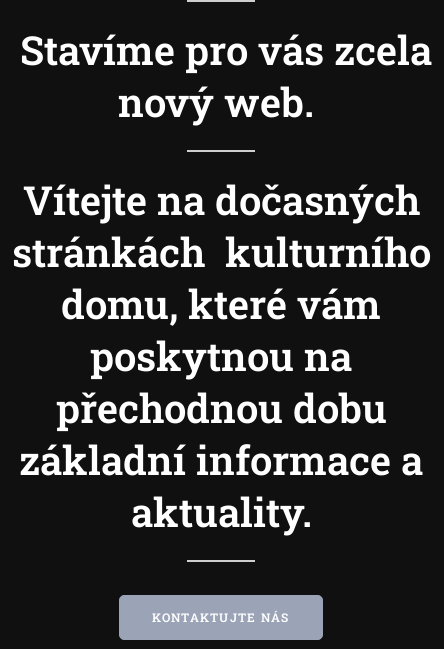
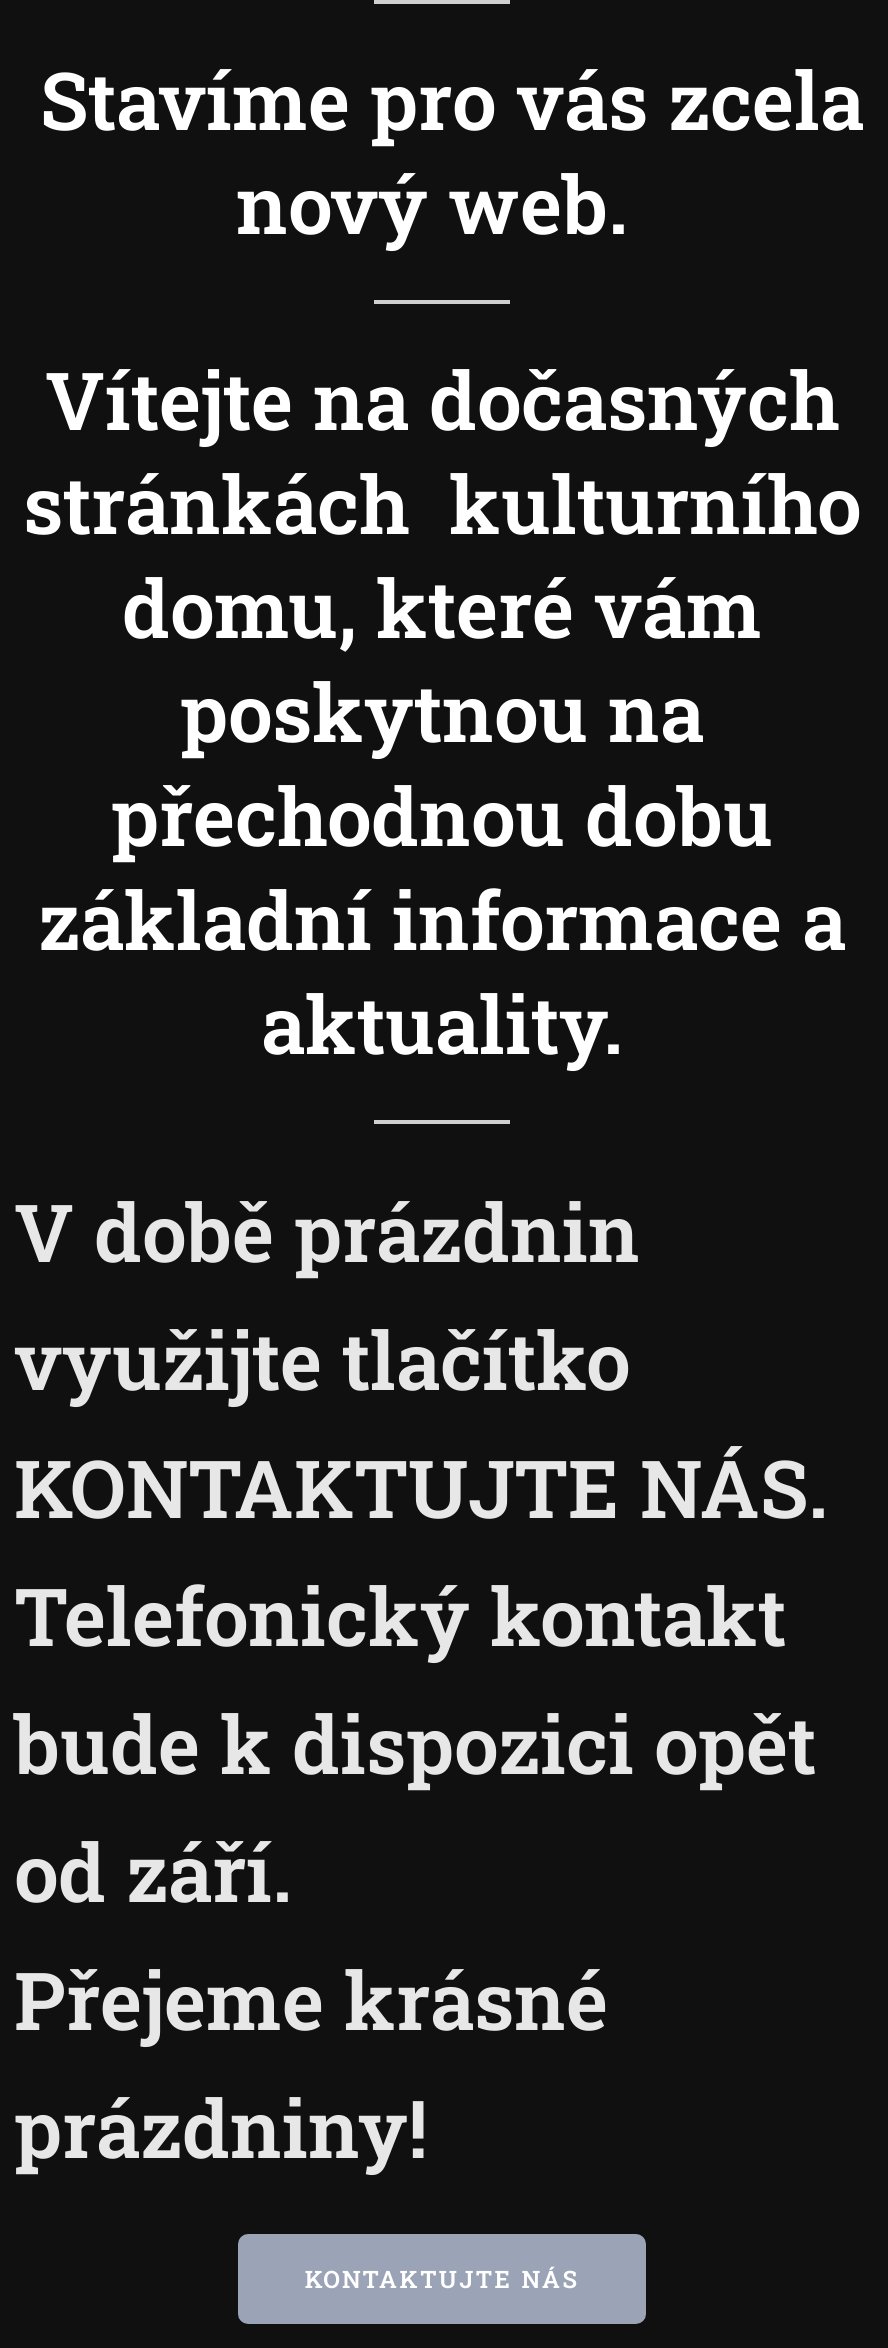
none -> [14,1178,828,2180] V době prázdnin | využijte tlačítko | KONTAKTUJTE NÁS. | Telefonický kontakt | bude k dispozici opět | od září. | Přejeme krásné | prázdniny!

